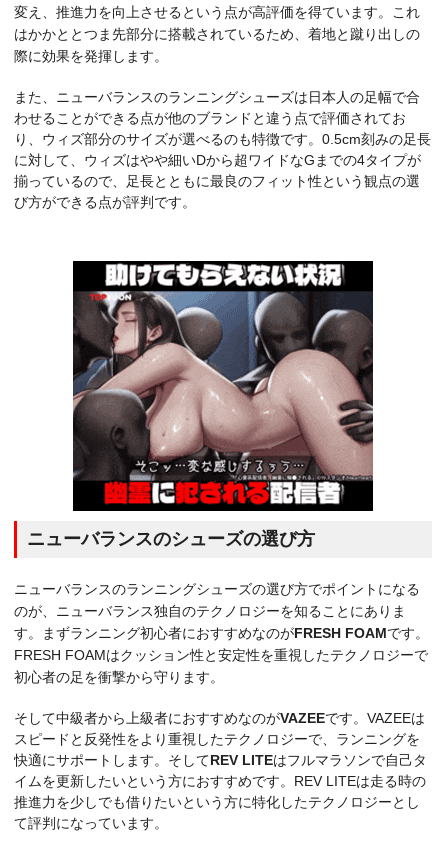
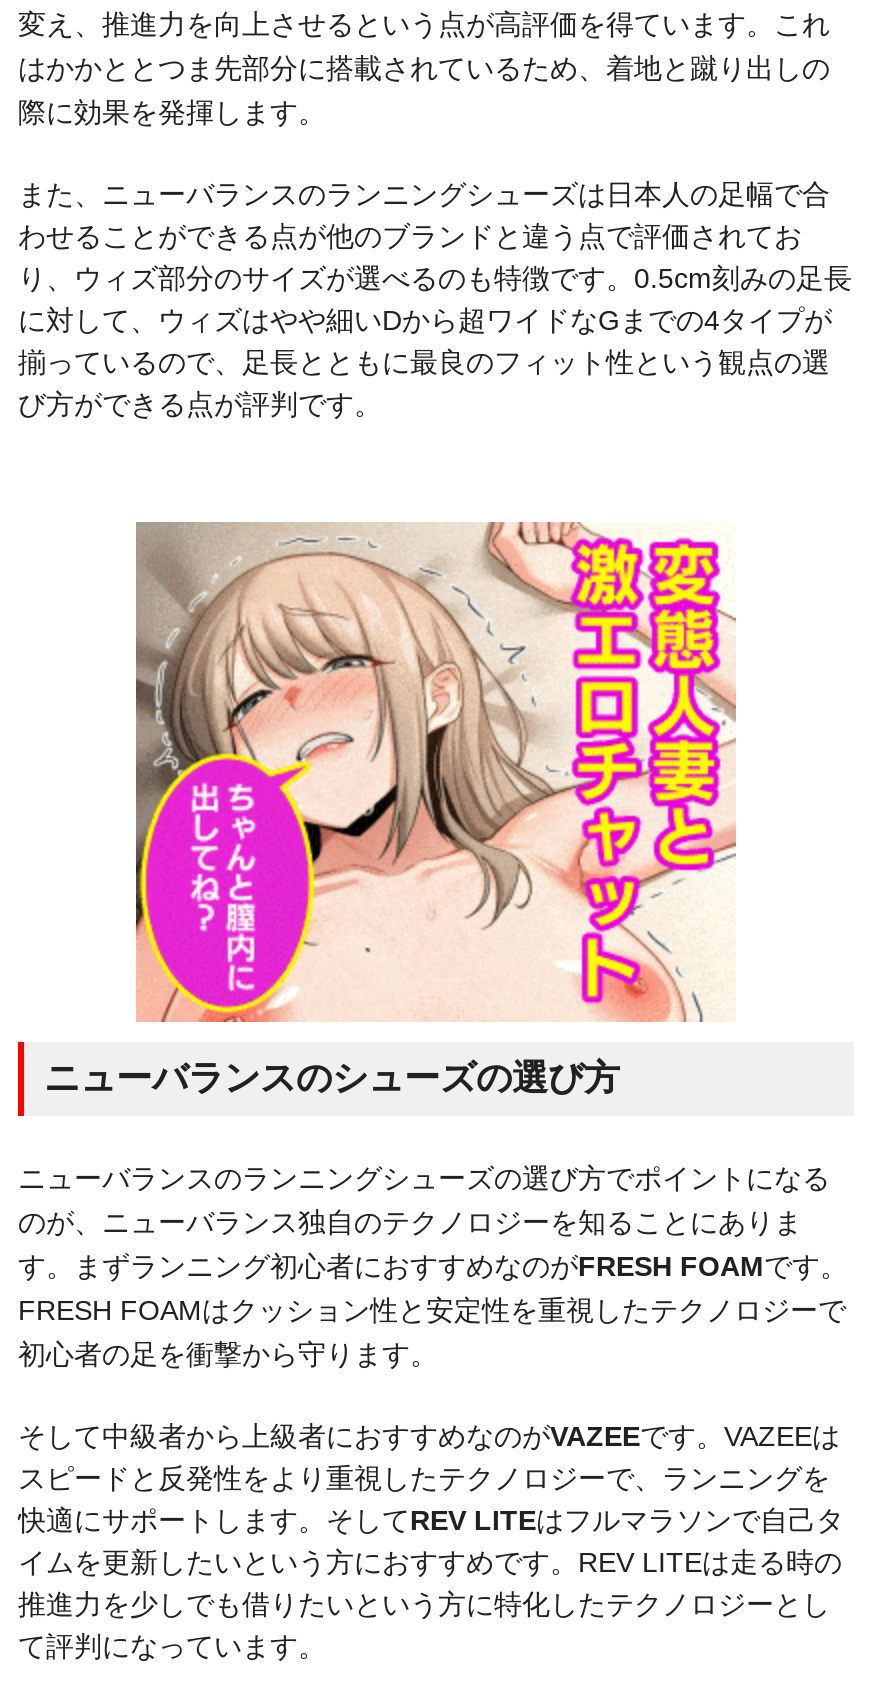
[72,260,374,512] [image] -> [134,522,738,1024] [image]

